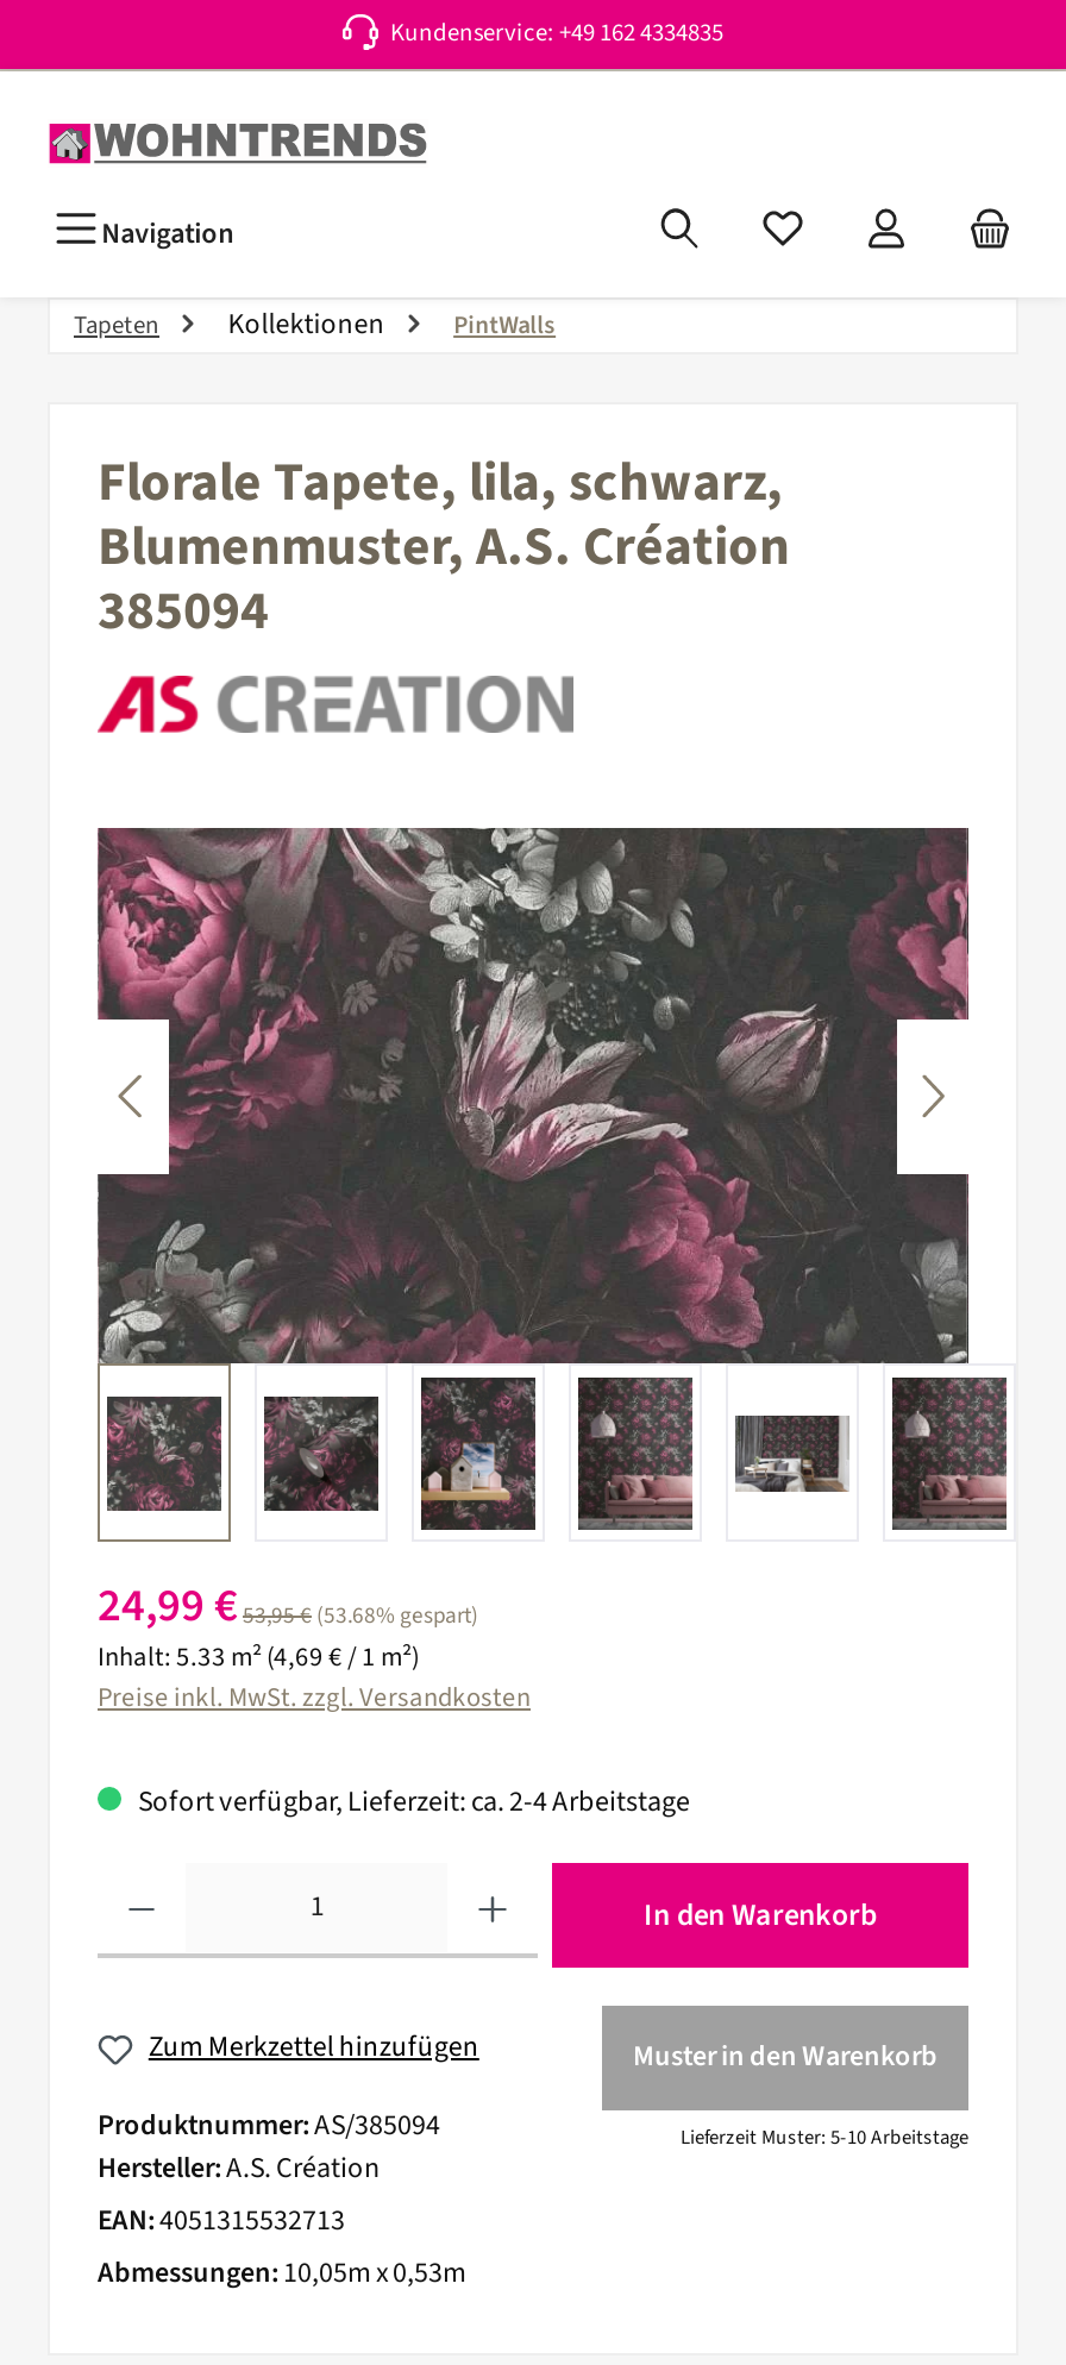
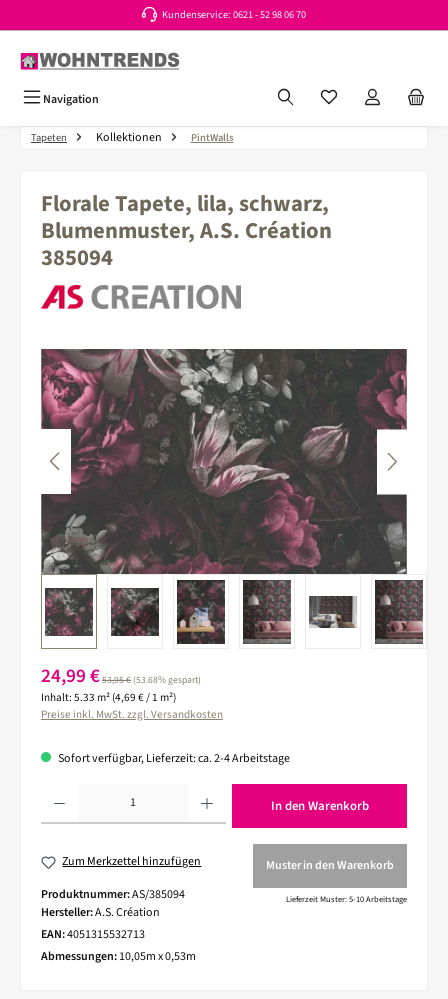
[390,13,723,49] Kundenservice: +49 162 4334835 -> [162,6,306,21] Kundenservice: 0621 - 52 98 06 70

